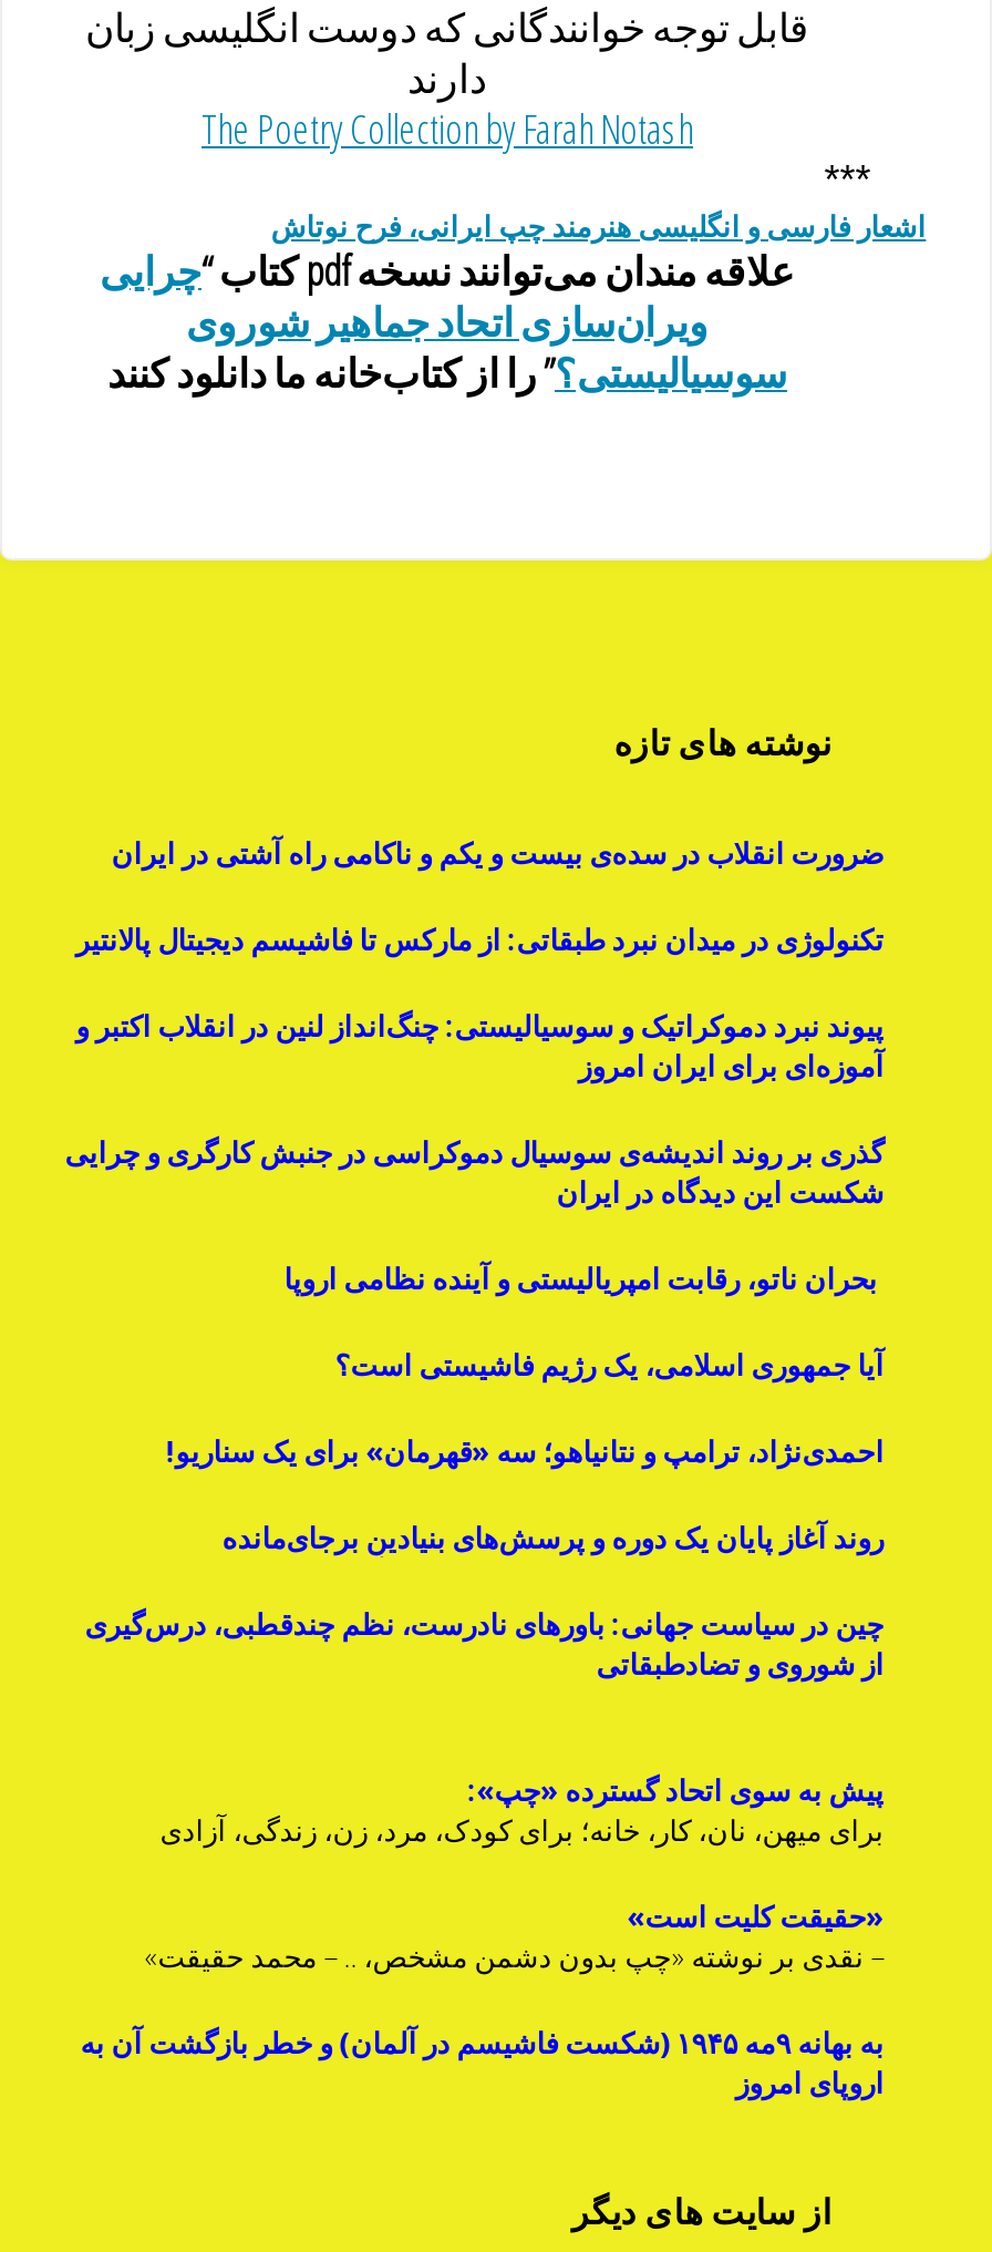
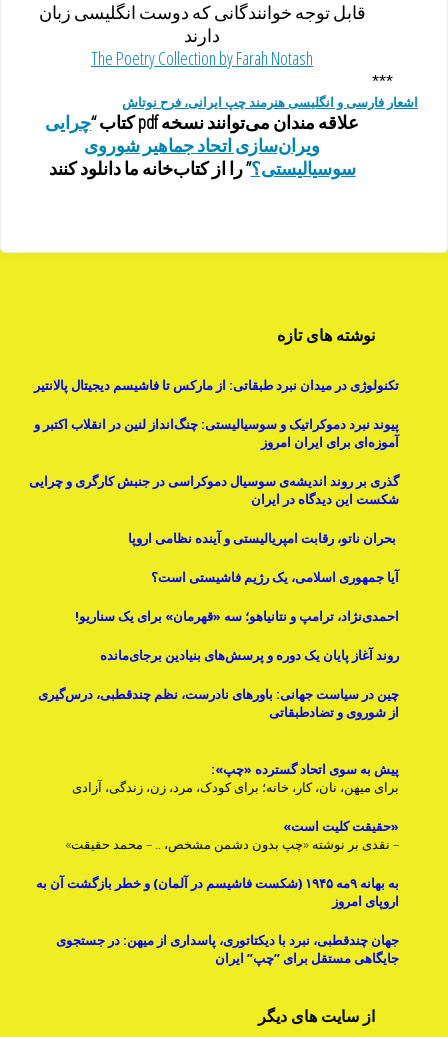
[105,833,884,873] ضرورت انقلاب در سده‌ی بیست و یکم و ناکامی راه آشتی در ایران -> none
moved [65,919,884,2102] -> [29,376,399,910]: تکنولوژی در میدان نبرد طبقاتی: از مارکس تا فاشیسم دیجیتال پالانتیر | پیوند نبرد دموکراتیک و سوسیالیستی: چنگ‌انداز لنین در انقلاب اکتبر و | آموزه‌ای برای ایران امروز | ... | – نقدی بر نوشته «چپِ بدون دشمن مشخص، .. – محمد حقیقت» | اروپای امروز
none -> [56,931,399,967] جهان چندقطبی، نبرد با دیکتاتوری، پاسداری از میهن: در جستجوی | جایگاهی مستقل برای ”چپ” ایران

